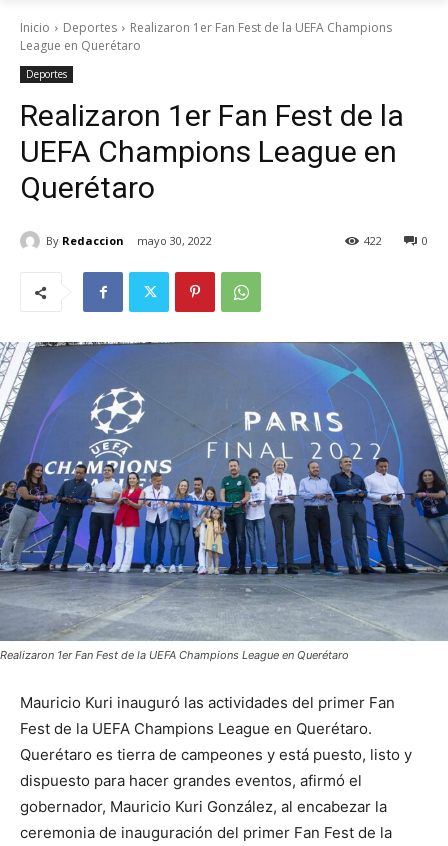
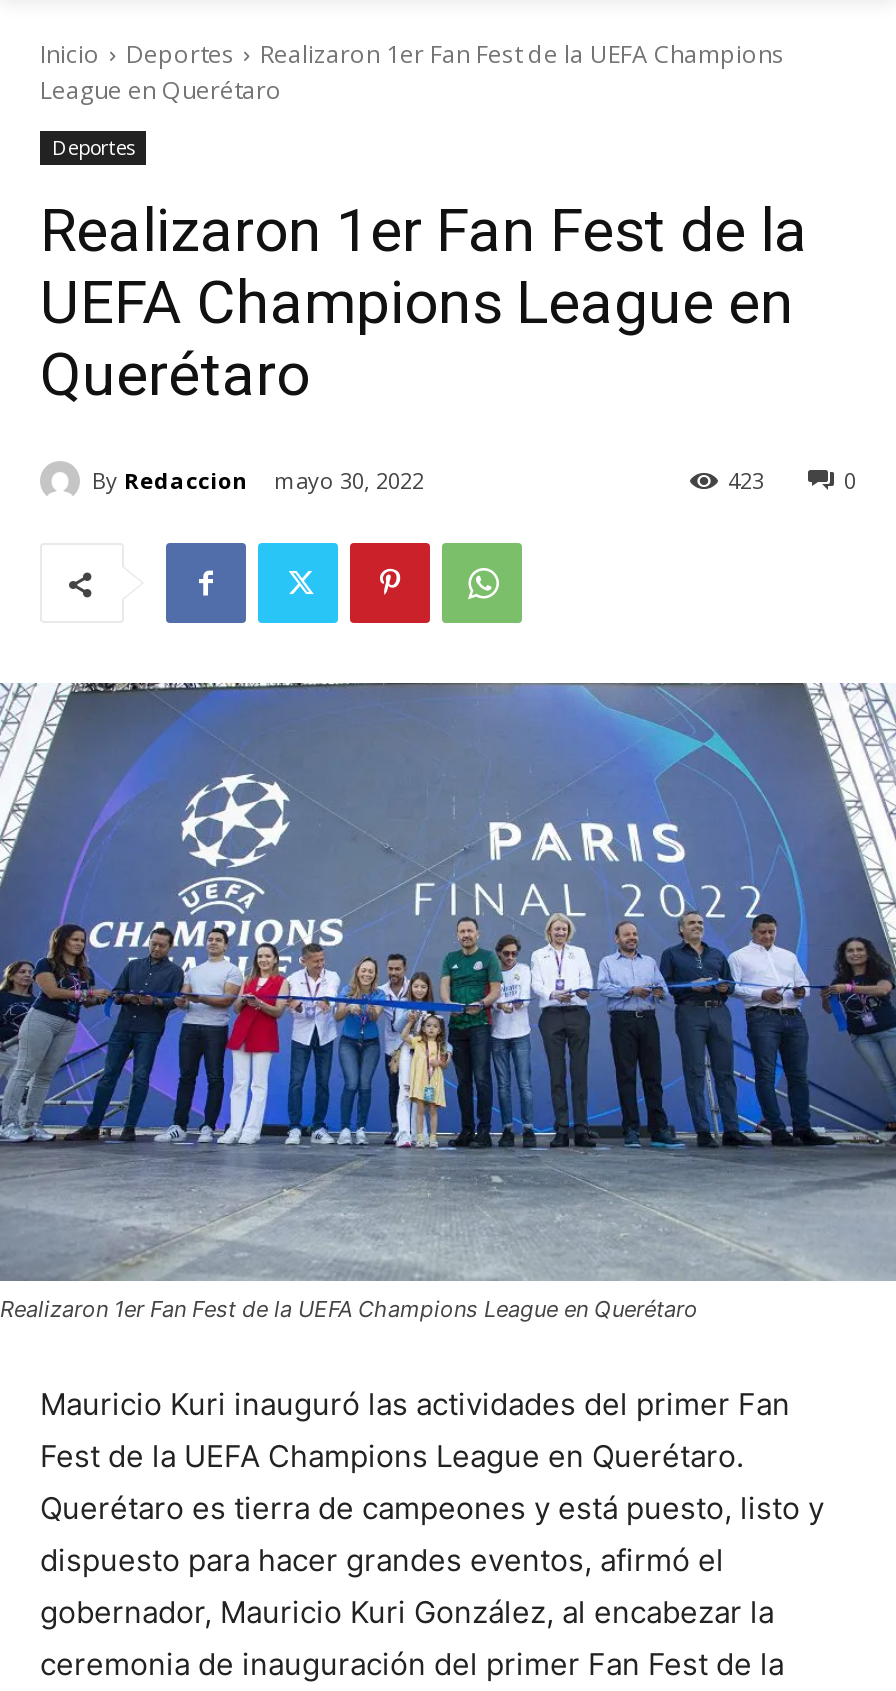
[364,233,382,248] 422 -> [728,465,764,495] 423

